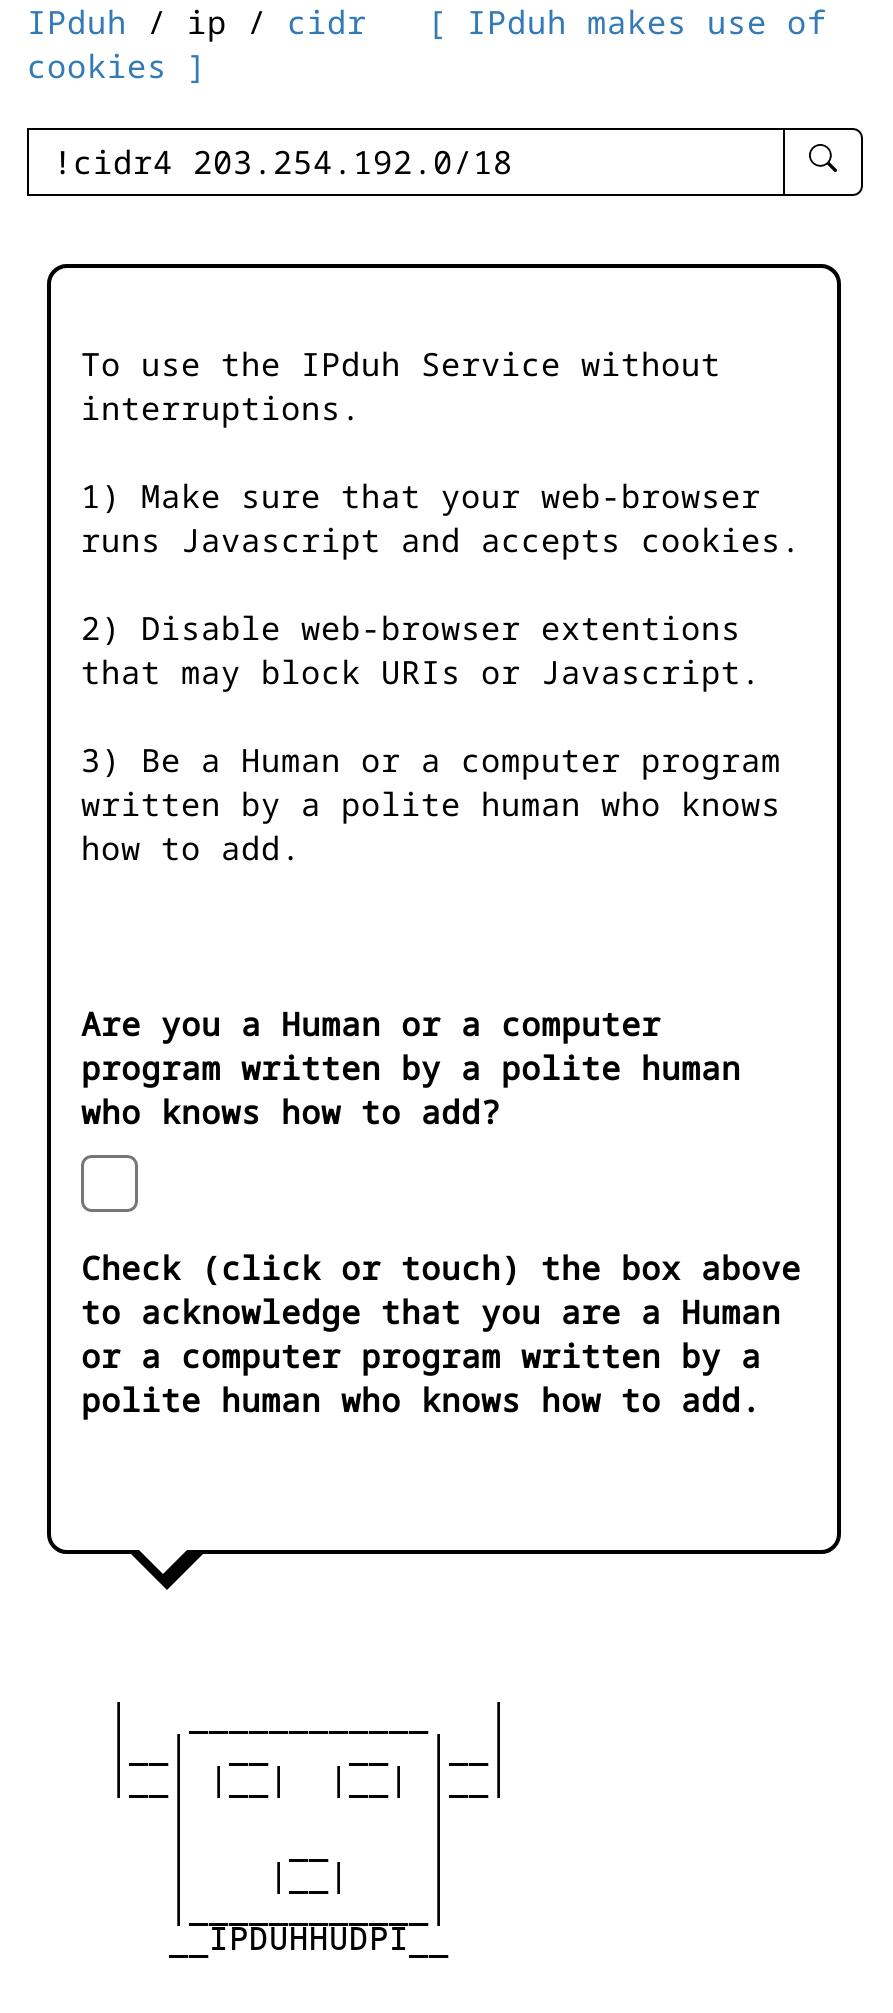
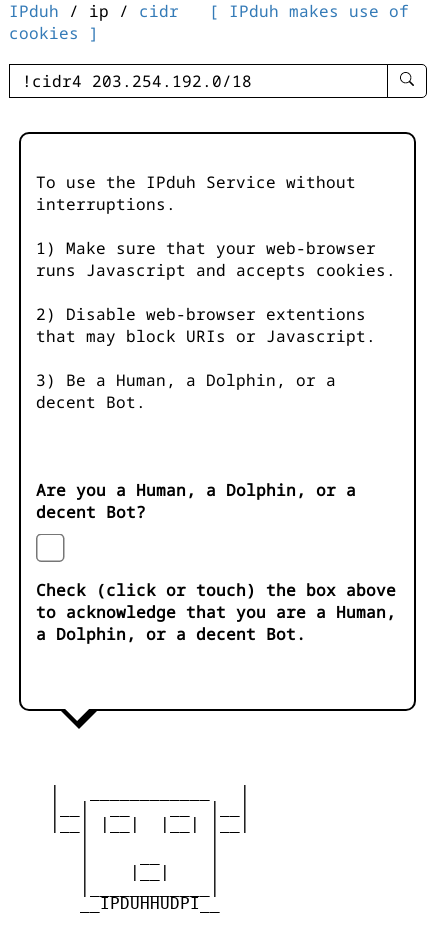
[81,738,781,870] 3) Be a Human or a computer program | written by a polite human who knows | how to add. -> [36,369,336,413] 3) Be a Human, a Dolphin, or a | decent Bot.
[81,1002,741,1134] Are you a Human or a computer | program written by a polite human | who knows how to add? -> [36,479,356,523] Are you a Human, a Dolphin, or a | decent Bot?
[81,1290,781,1422] to acknowledge that you are a Human | or a computer program written by a | polite human who knows how to add. -> [36,601,396,645] to acknowledge that you are a Human, | a Dolphin, or a decent Bot.

